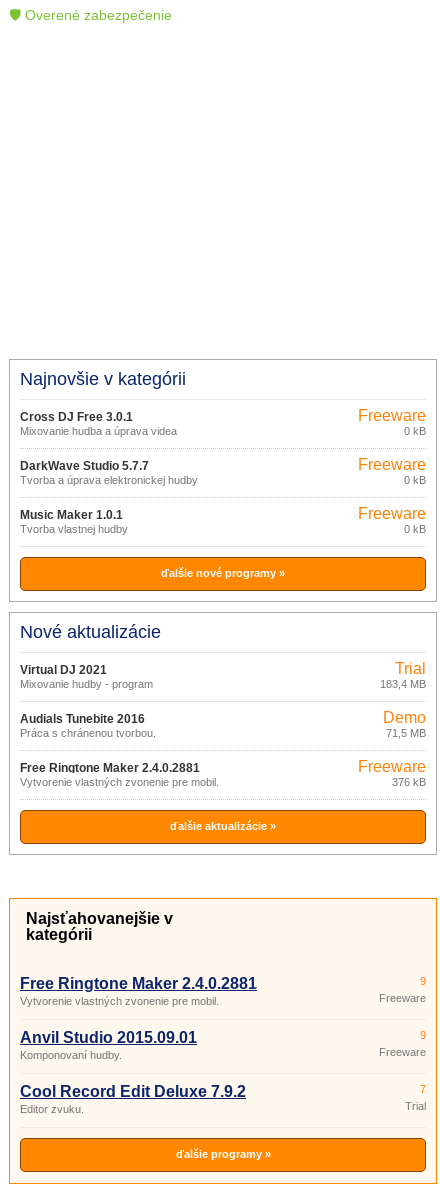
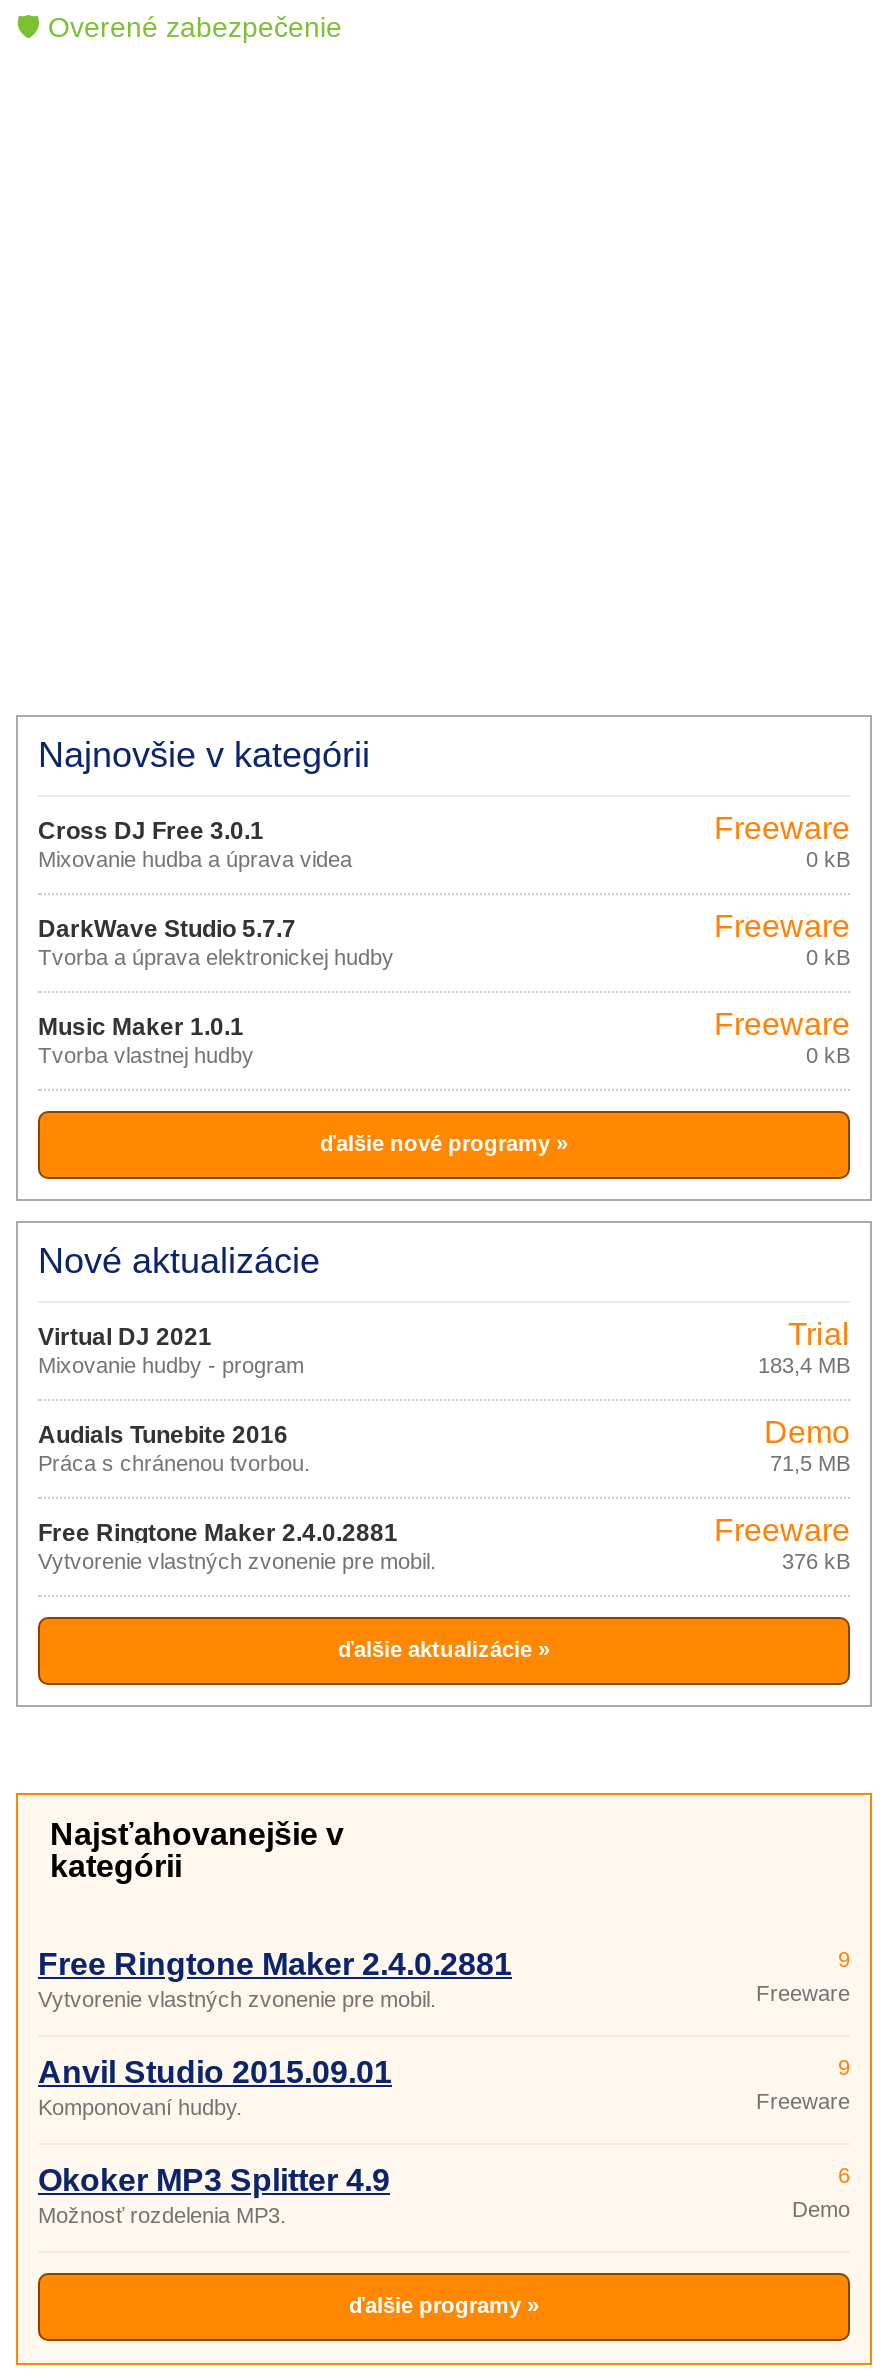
[20,1083,246,1115] Cool Record Edit Deluxe 7.9.2 | Editor zvuku. -> [38,2163,390,2227] Okoker MP3 Splitter 4.9 | Možnosť rozdelenia MP3.
[405,1083,426,1112] 7 | Trial -> [792,2163,850,2221] 6 | Demo

